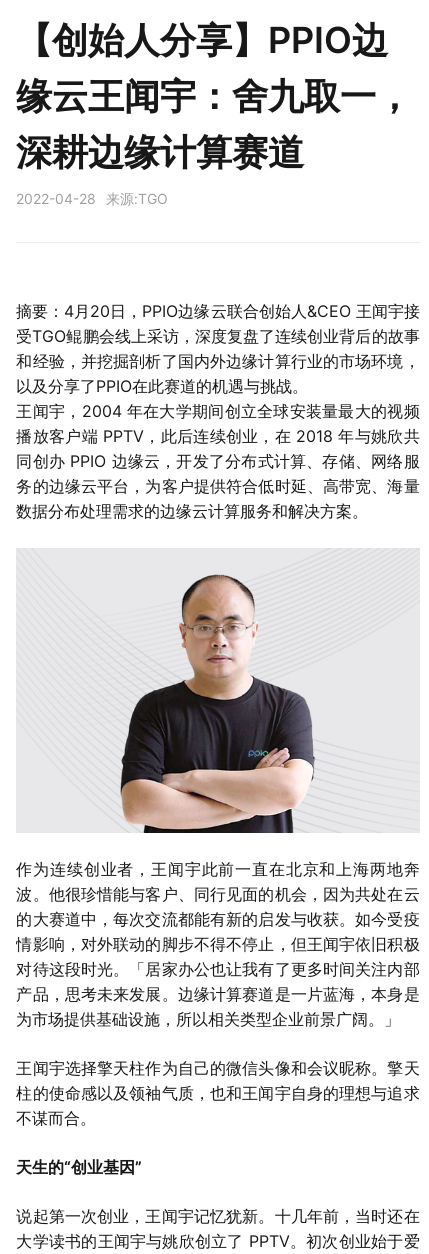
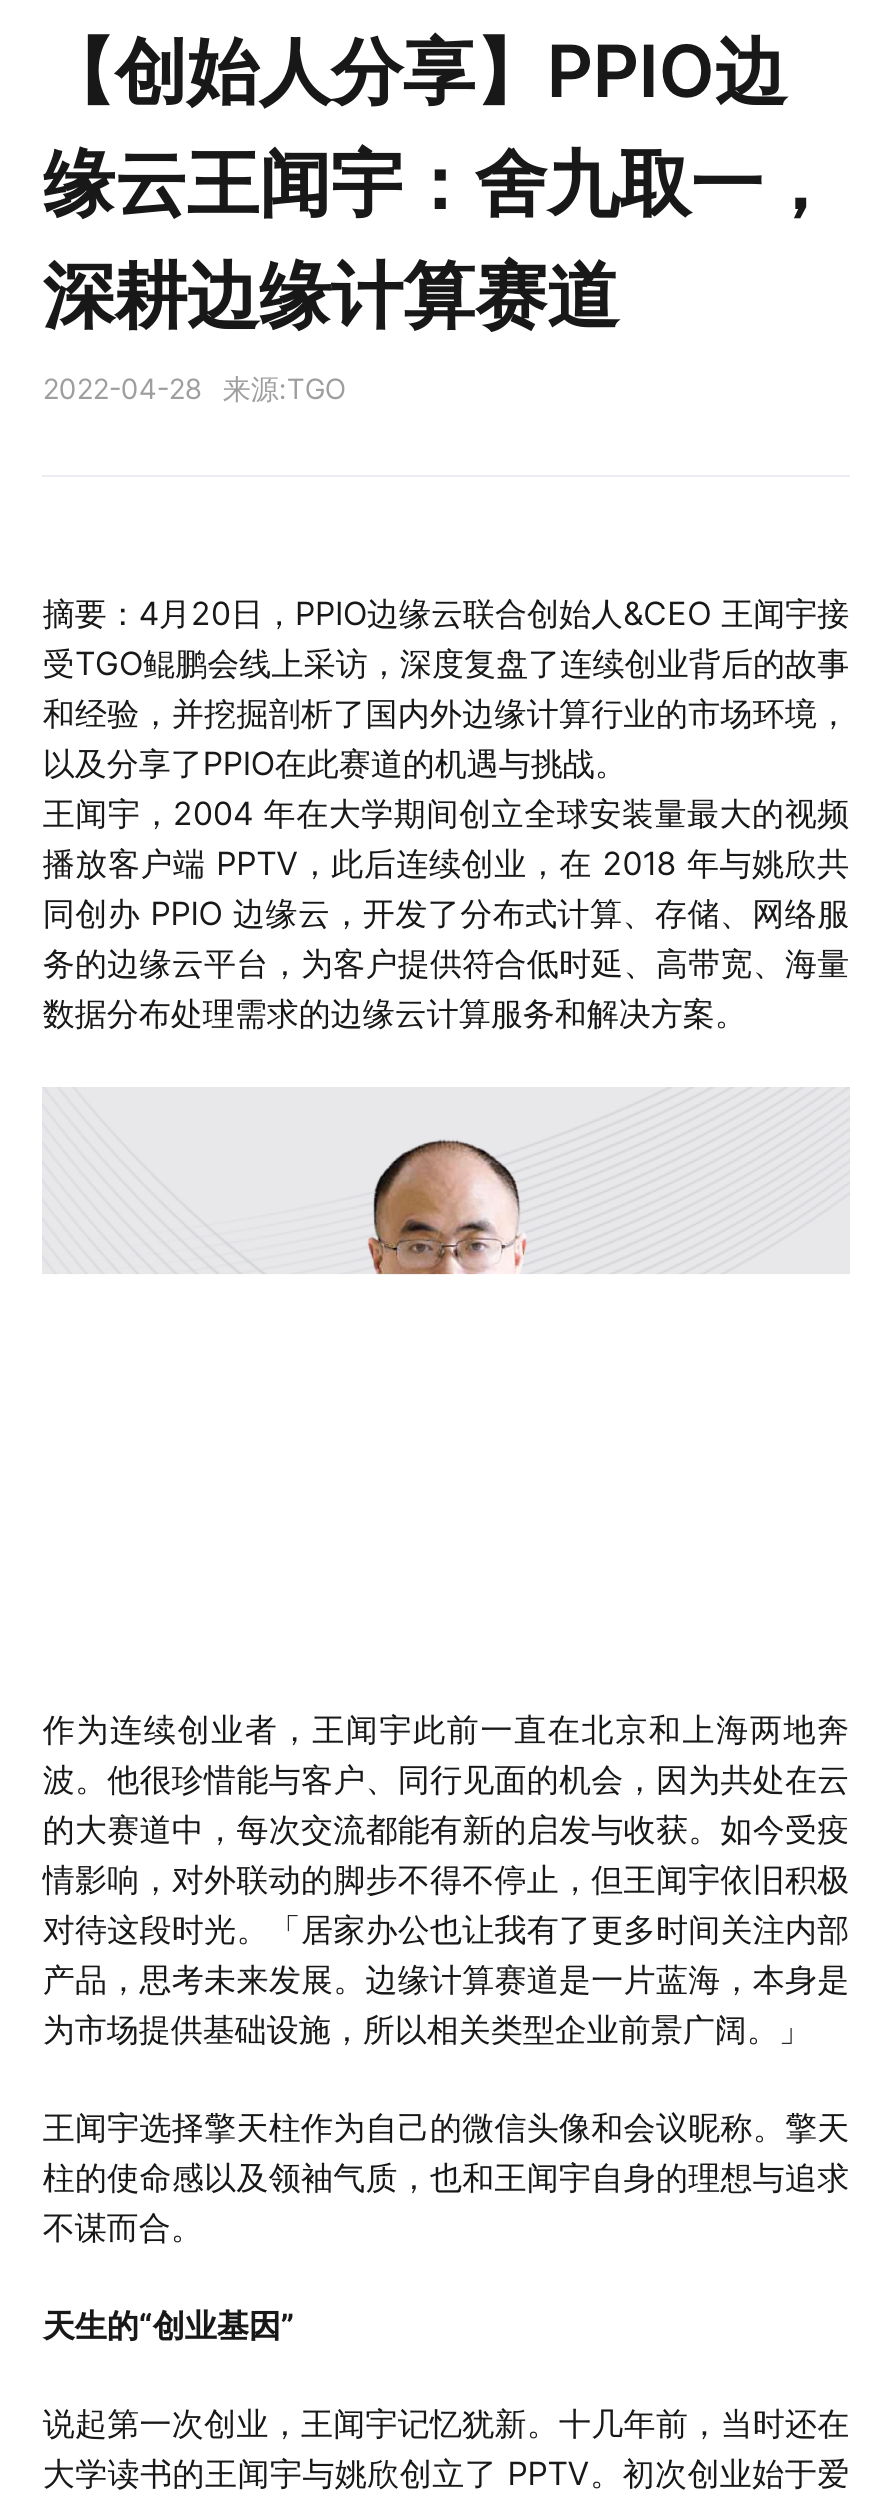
[18,642,416,834] [image] -> none

